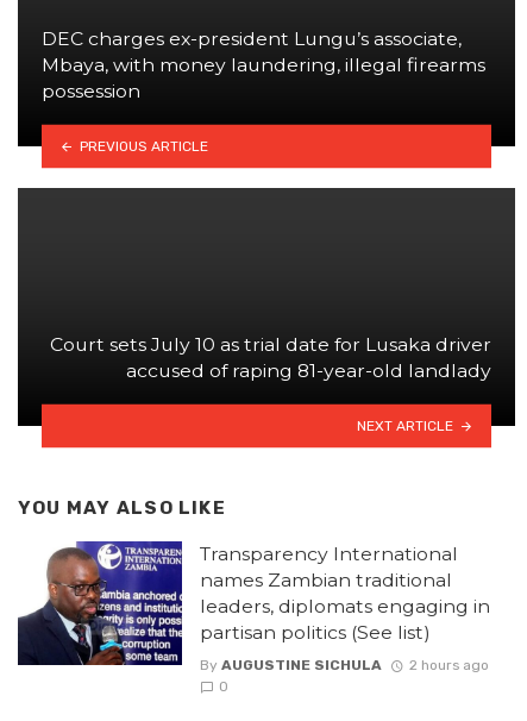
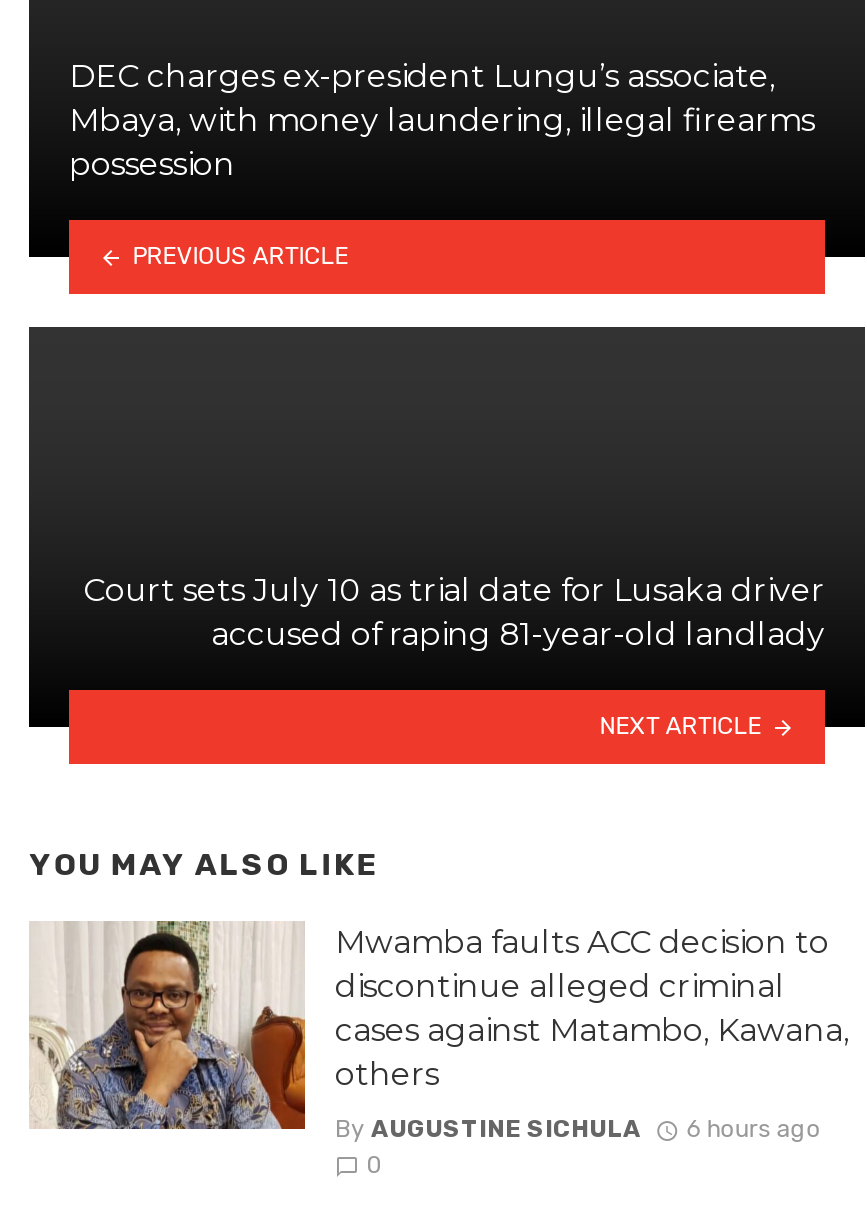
[17,540,490,666] [image] | Transparency International | names Zambian traditional | leaders, diplomats engaging in | partisan politics (See list) -> [29,919,849,1131] [image] | Mwamba faults ACC decision to | discontinue alleged criminal | cases against Matambo, Kawana, | others
[200,656,489,673] By AUGUSTINE SICHULA 2 hours ago -> [335,1114,820,1142] By AUGUSTINE SICHULA 6 hours ago

